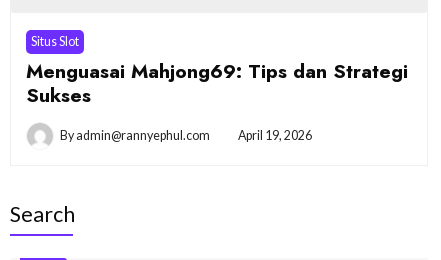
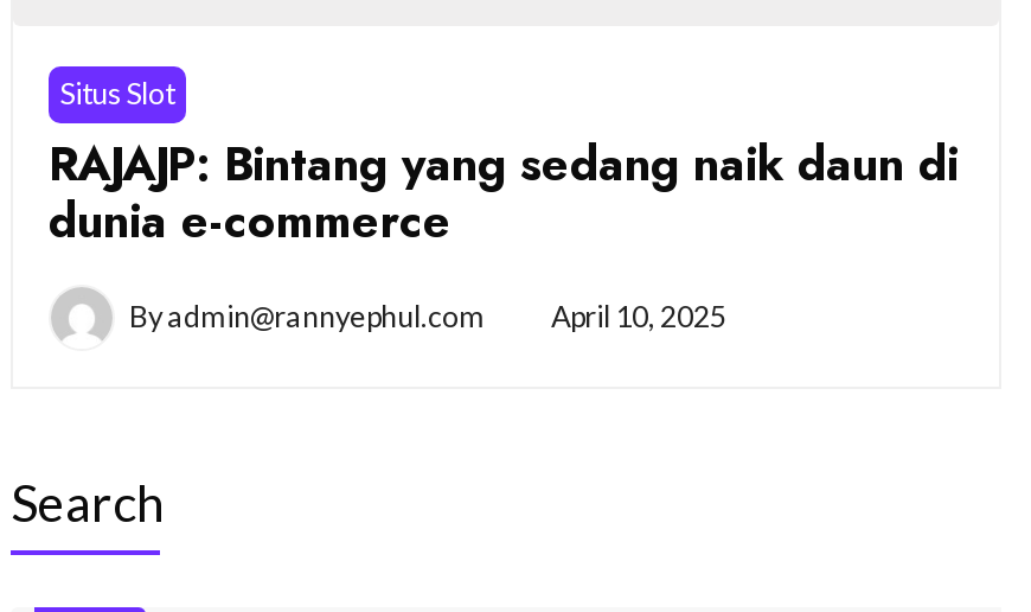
[26,57,408,109] Menguasai Mahjong69: Tips dan Strategi | Sukses -> [49,130,959,253] RAJAJP: Bintang yang sedang naik daun di | dunia e-commerce
[60,128,312,143] Byadmin@rannyephul.com April 19, 2026 -> [129,298,726,334] Byadmin@rannyephul.com April 10, 2025

